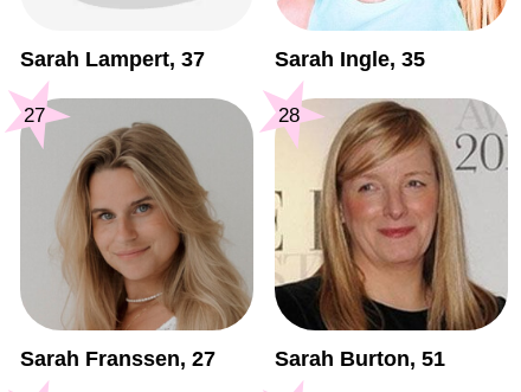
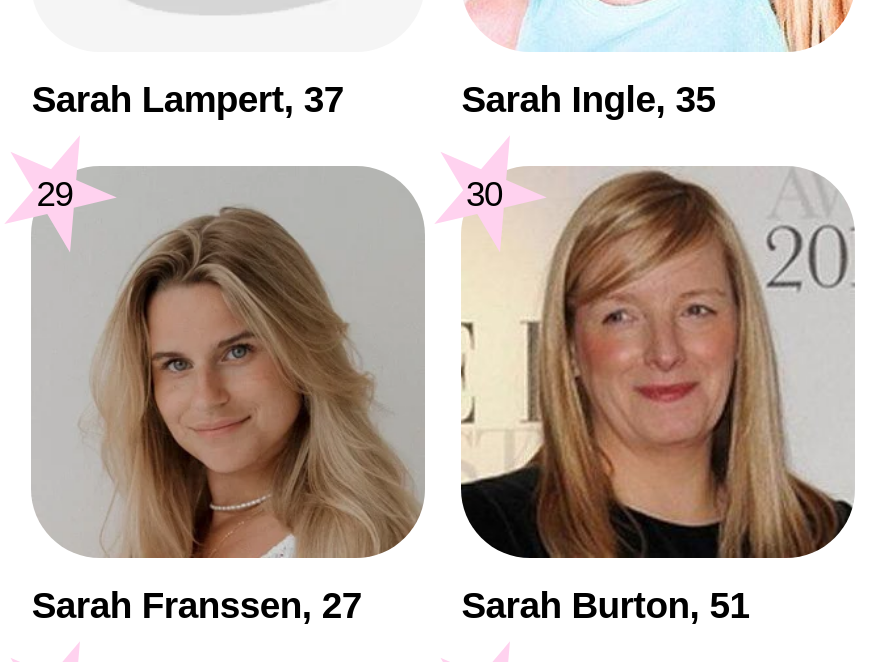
[23,103,45,126] 27 -> [36,174,72,214] 29
[278,103,299,126] 28 -> [466,174,502,214] 30

